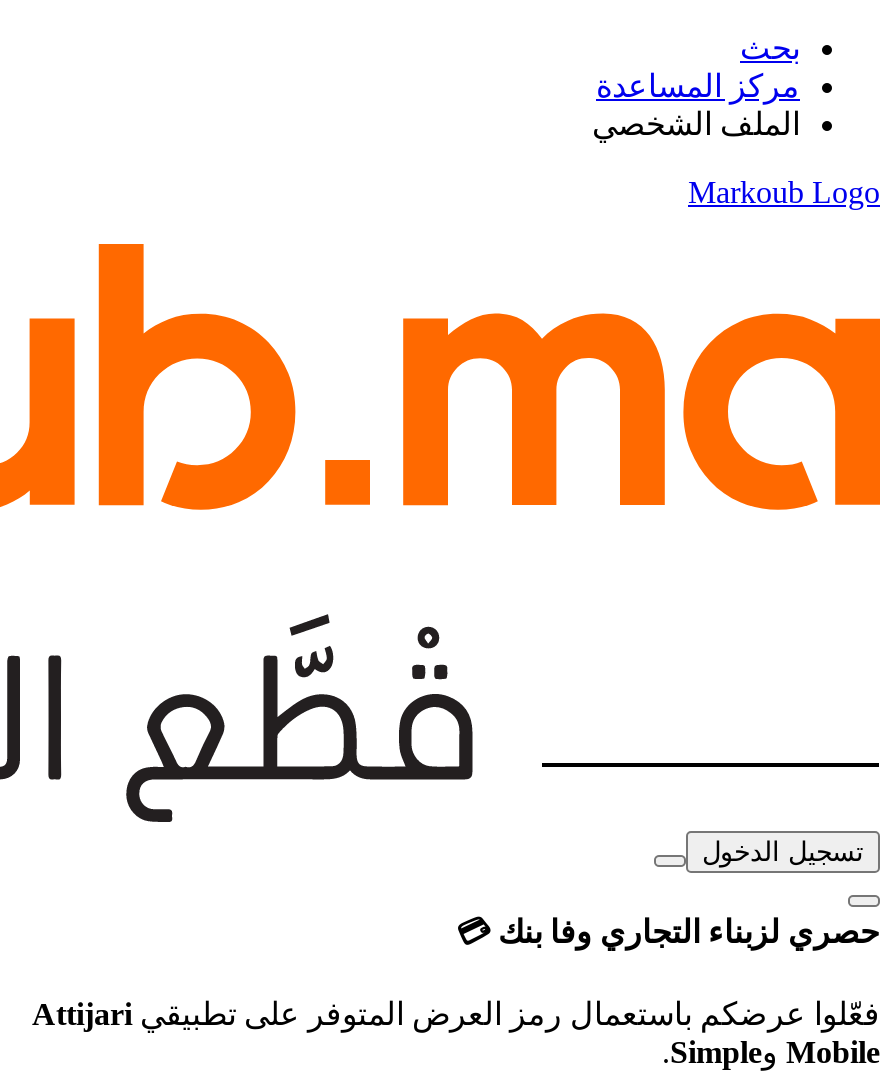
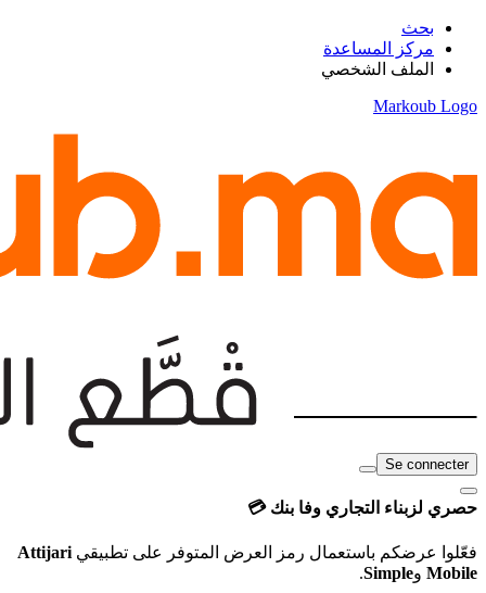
[702,837,864,867] تسجيل الدخول -> [385,456,469,472] Se connecter

